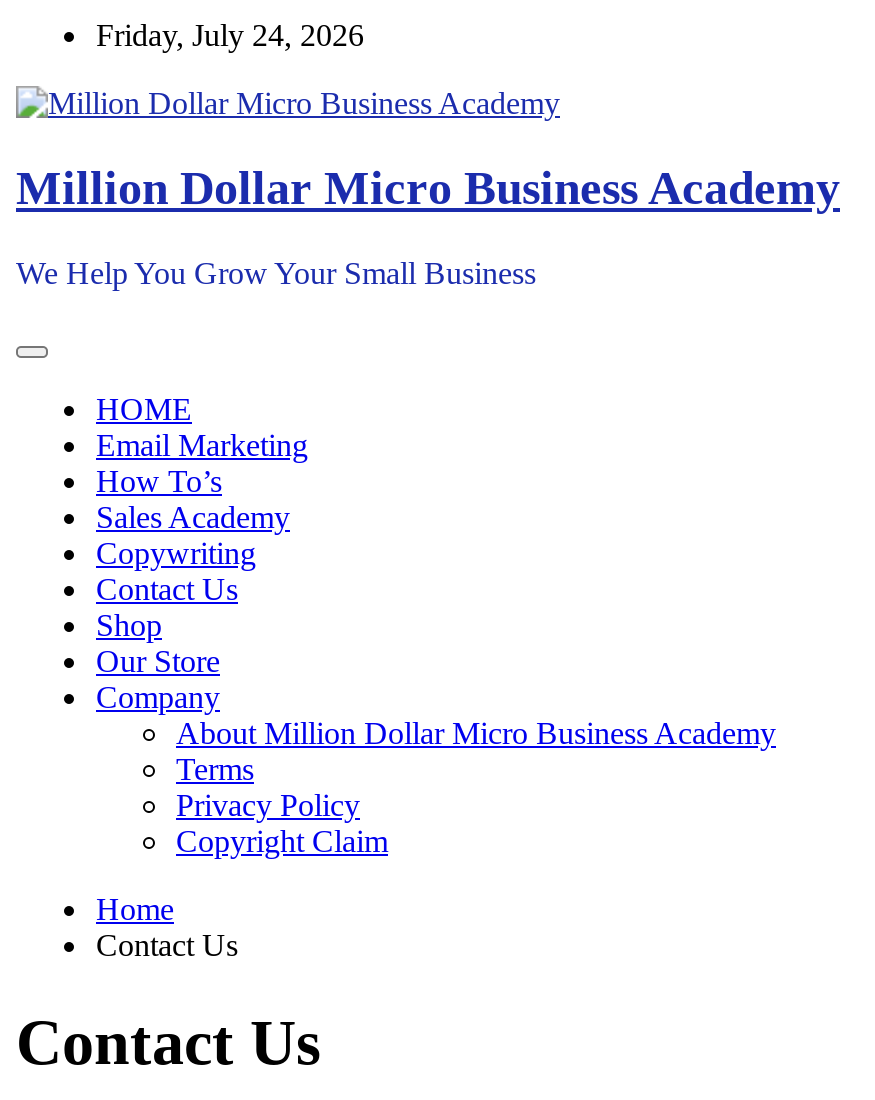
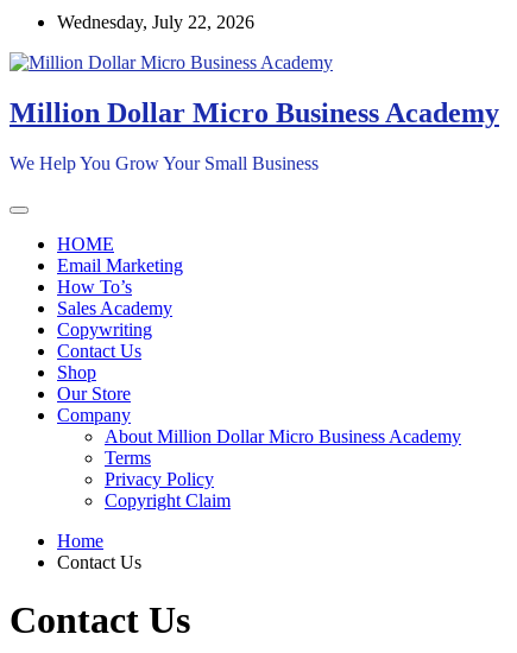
[96,18,364,52] Friday, July 24, 2026 -> [57,12,254,32] Wednesday, July 22, 2026

